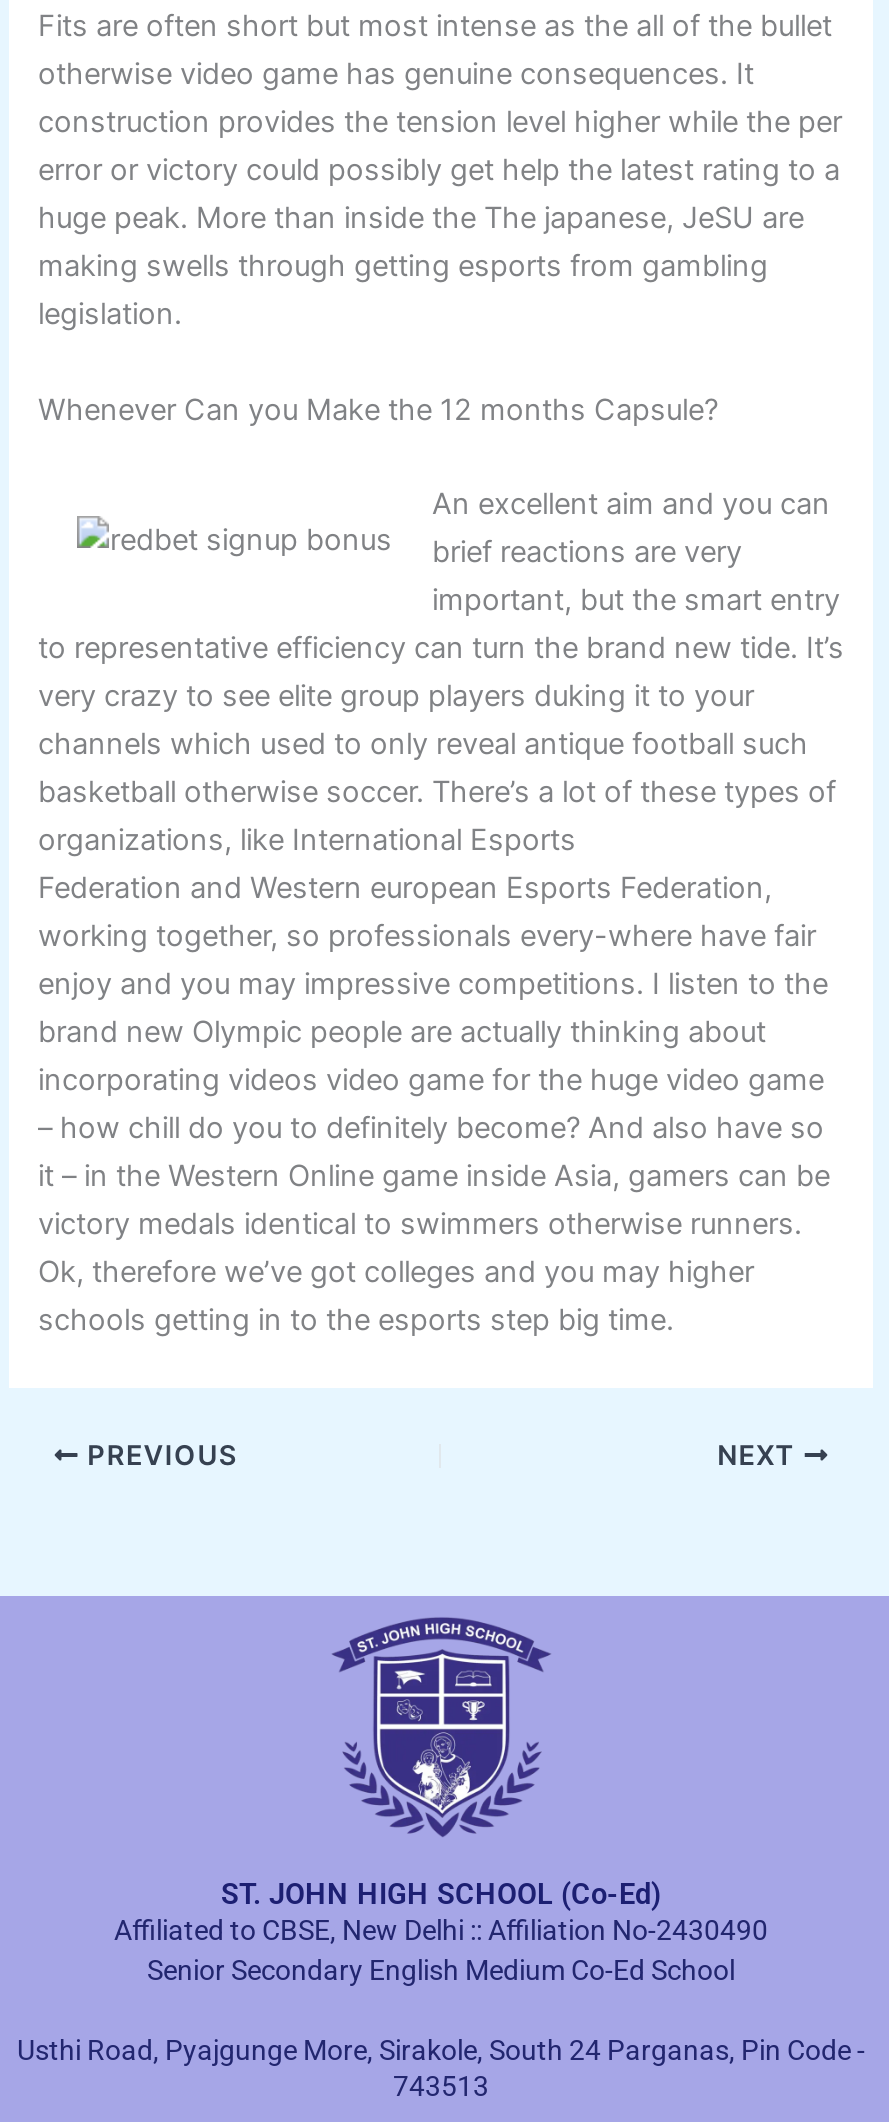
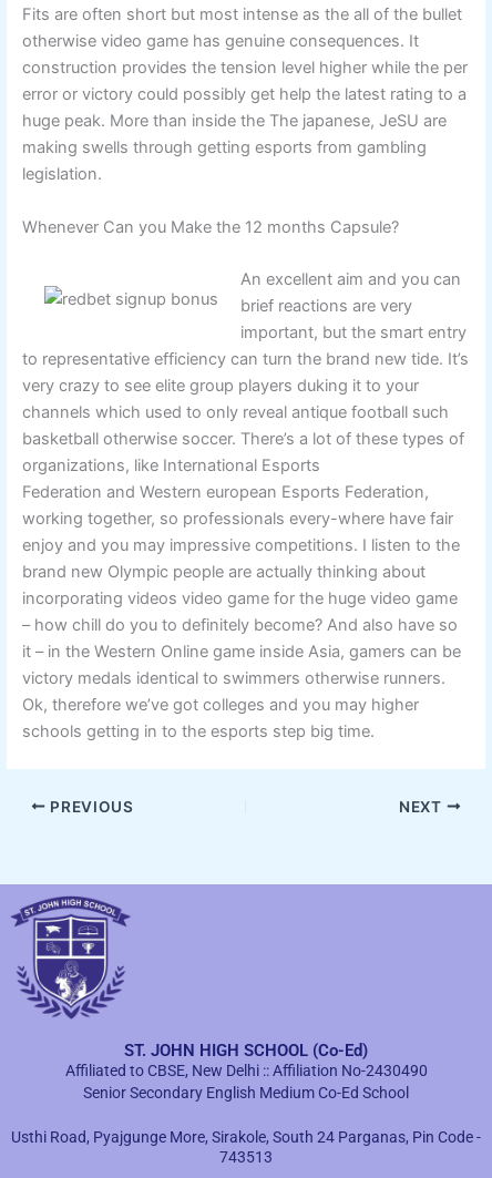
none -> [10,895,131,1020] [image]
[331,1614,551,1838] [image] -> none

